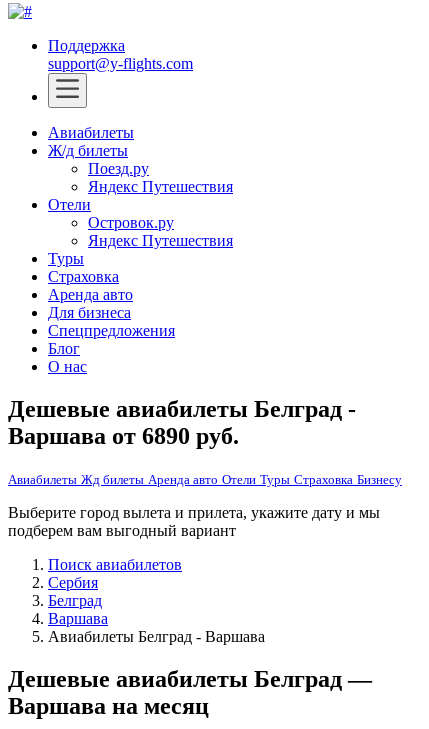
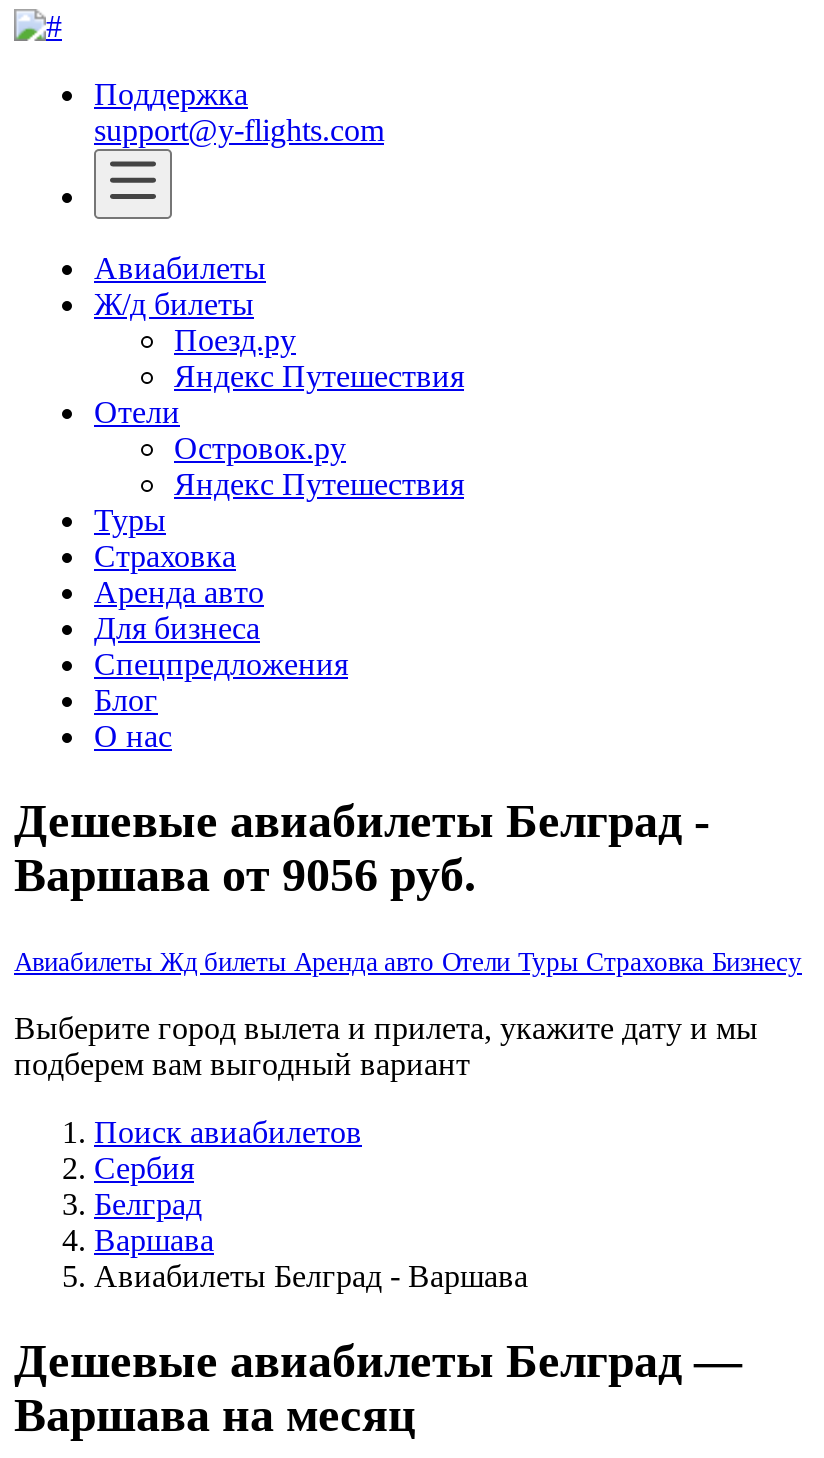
[8,423,239,449] Варшава от 6890 руб. -> [14,849,476,901] Варшава от 9056 руб.

